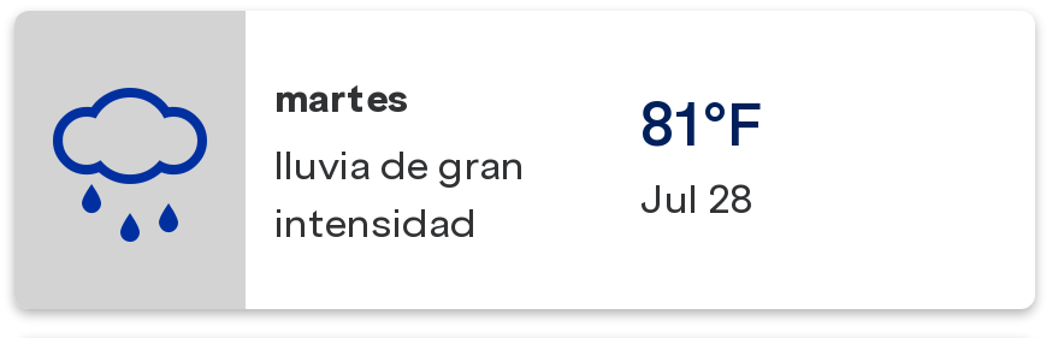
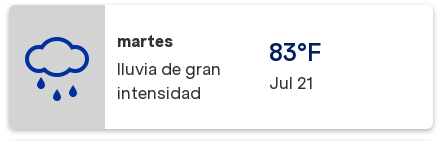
[640,88,763,223] 81°F | Jul 28 -> [269,37,322,93] 83°F | Jul 21

